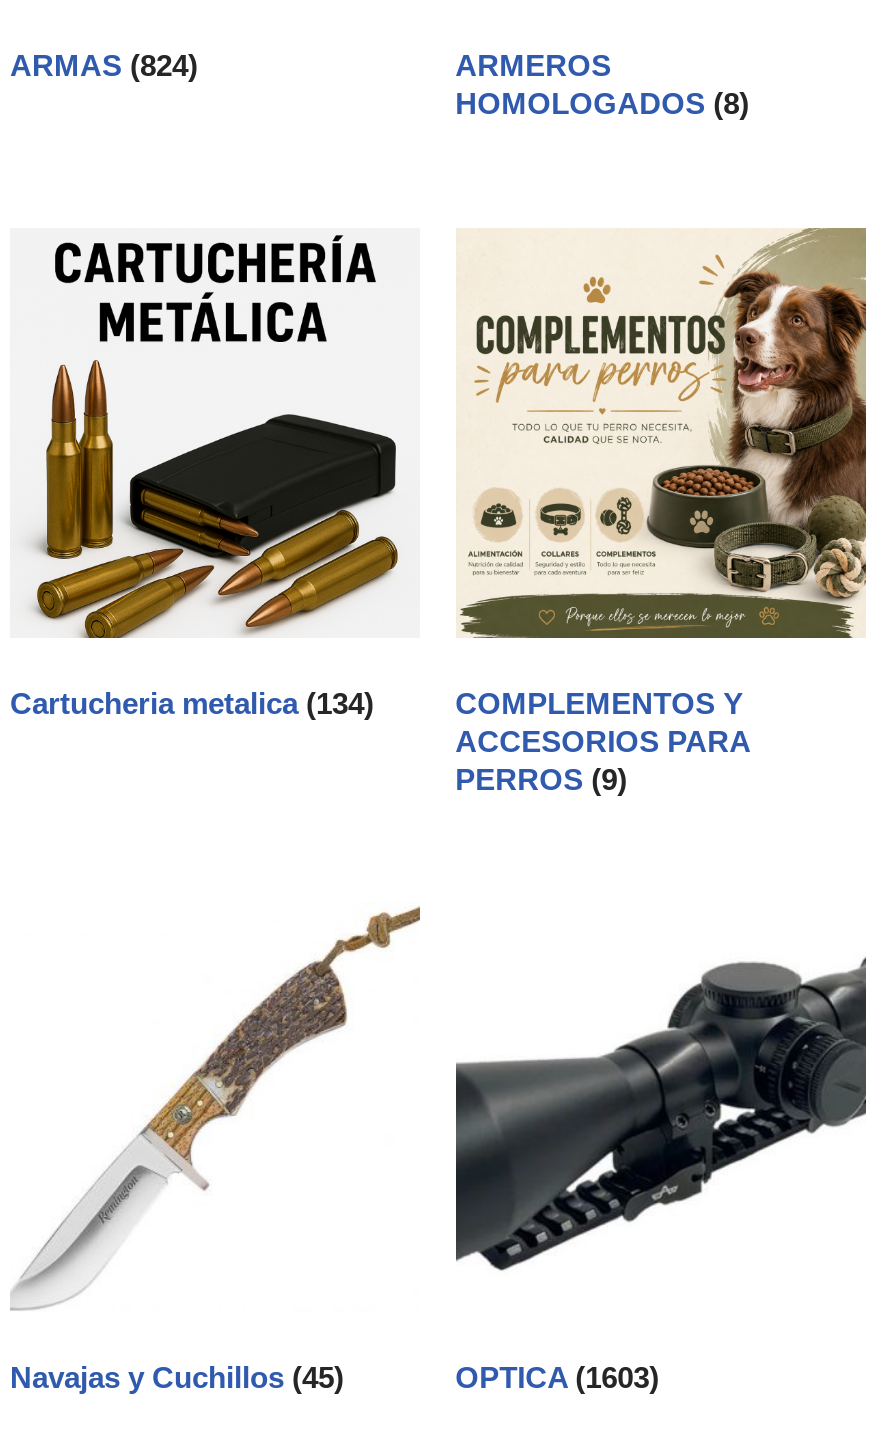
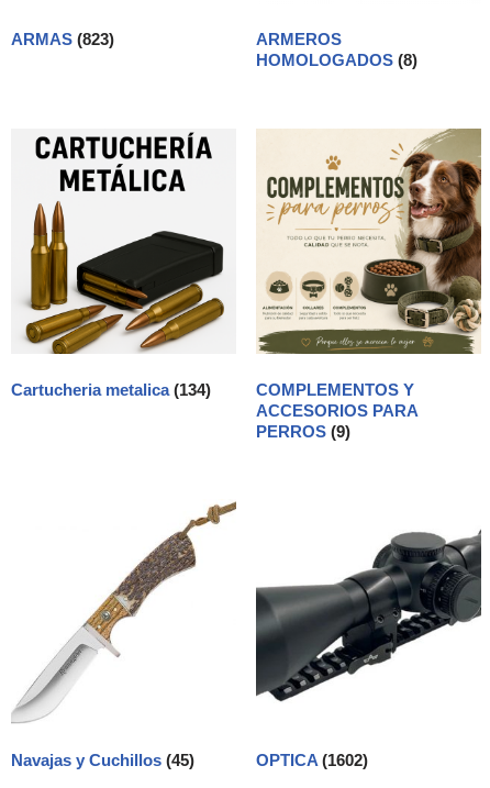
[10,48,198,82] ARMAS (824) -> [11,30,114,49] ARMAS (823)
[455,1360,659,1394] OPTICA (1603) -> [256,751,368,769] OPTICA (1602)

